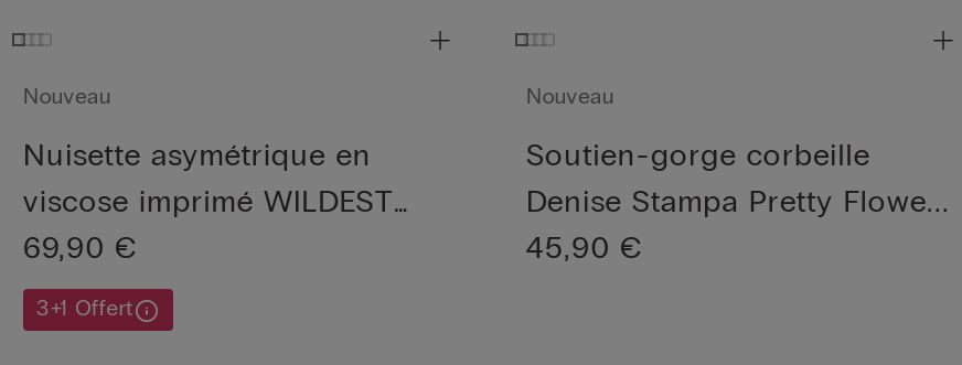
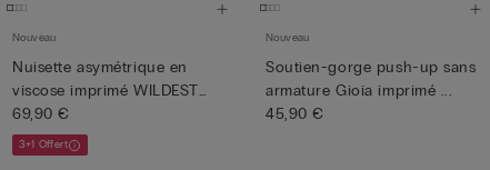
[526,137,950,221] Soutien-gorge corbeille | Denise Stampa Pretty Flowe... -> [266,58,476,100] Soutien-gorge push-up sans | armature Gioia imprimé ...

